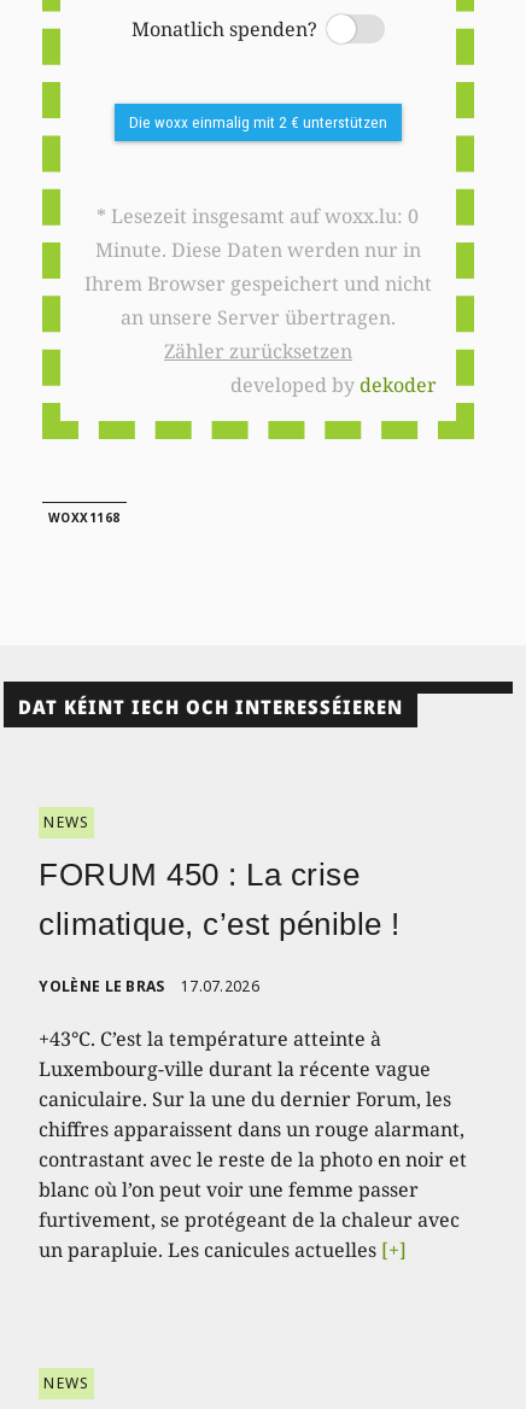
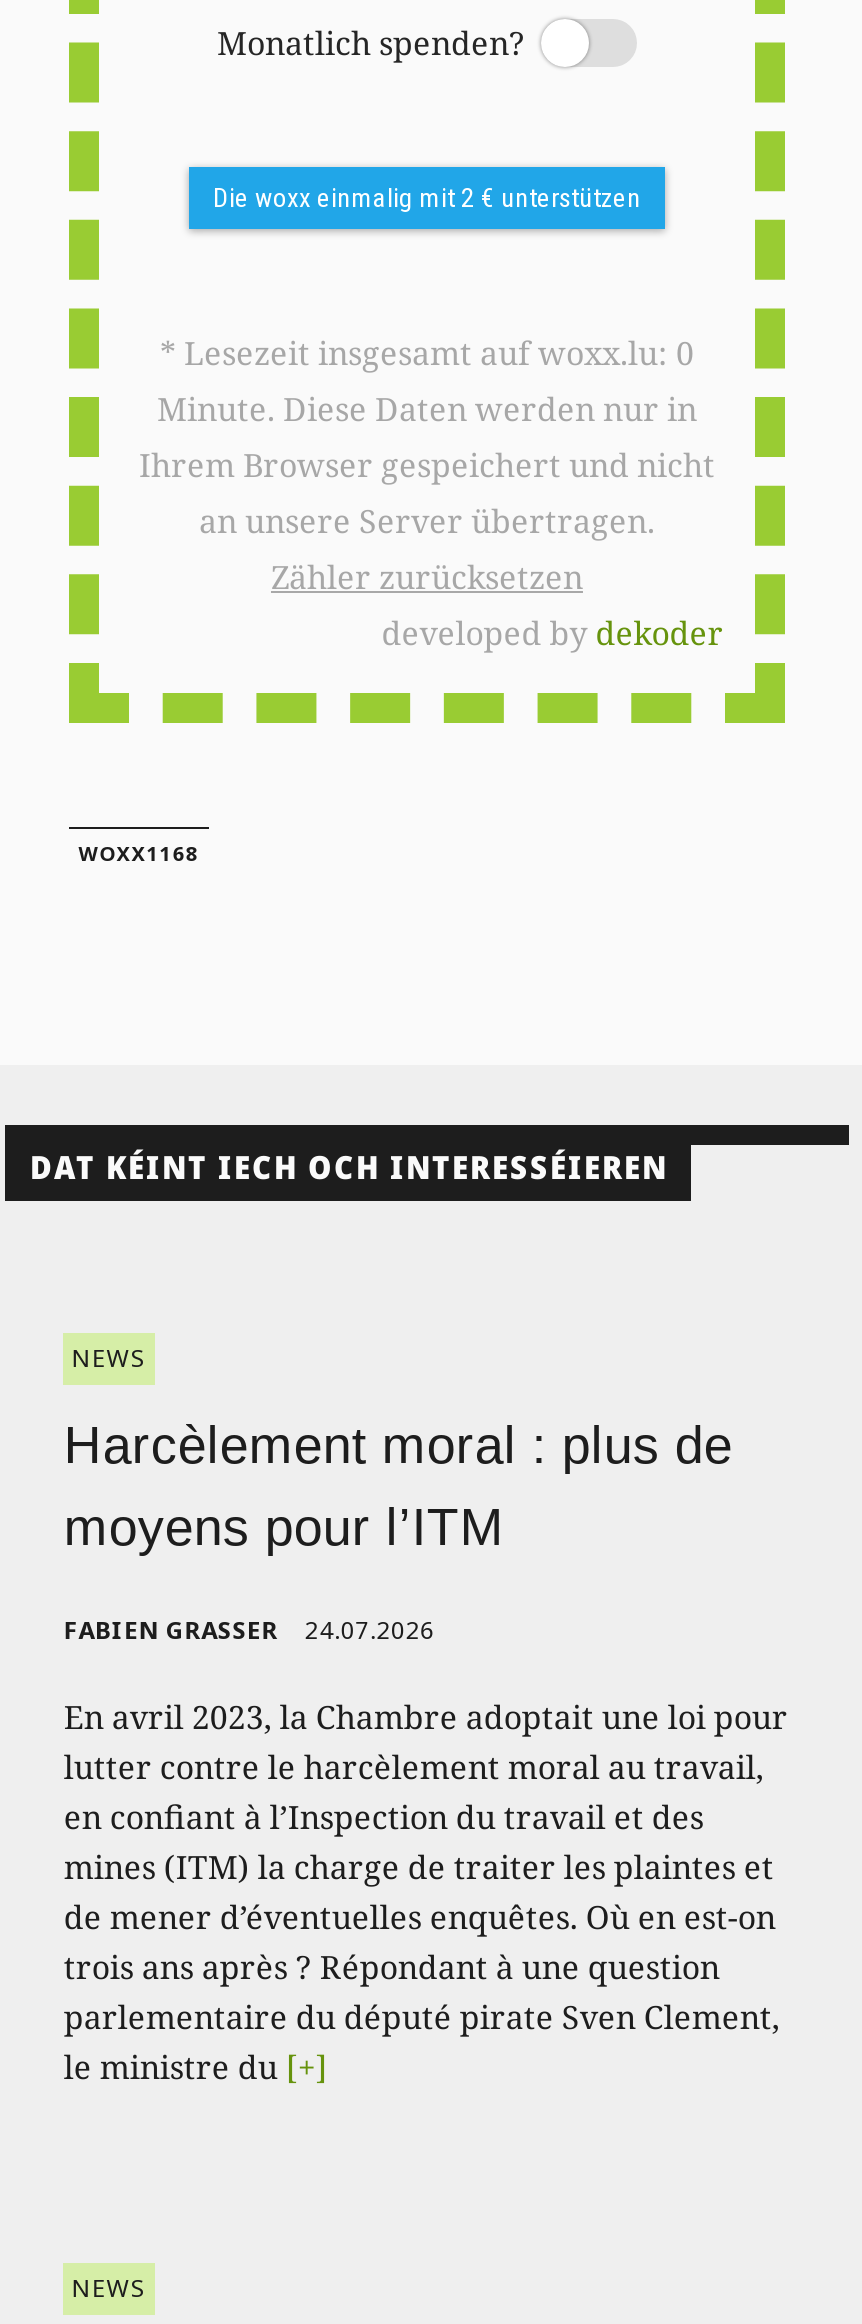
[39,857,400,943] FORUM 450 : La crise | climatique, c’est pénible ! -> [64,1416,733,1558] Harcèlement moral : plus de | moyens pour l’ITM
[39,976,259,997] YOLÈNE LE BRAS | 17.07.2026 -> [64,1614,435,1648] FABIEN GRASSER | 24.07.2026
[39,1026,467,1264] +43°C. C’est la température atteinte à | Luxembourg-ville durant la récente vague | caniculaire. Sur la une du dernier Forum, les | chiffres apparaissent dans un rouge alarmant, | contrastant avec le reste de la photo en noir et | blanc où l’on peut voir une femme passer | furtivement, se protégeant de la chaleur avec | un parapluie. Les canicules actuelles [+] -> [64,1696,788,2090] En avril 2023, la Chambre adoptait une loi pour | lutter contre le harcèlement moral au travail, | en confiant à l’Inspection du travail et des | mines (ITM) la charge de traiter les plaintes et | de mener d’éventuelles enquêtes. Où en est-on | trois ans après ? Répondant à une question | parlementaire du député pirate Sven Clement, | le ministre du [+]

